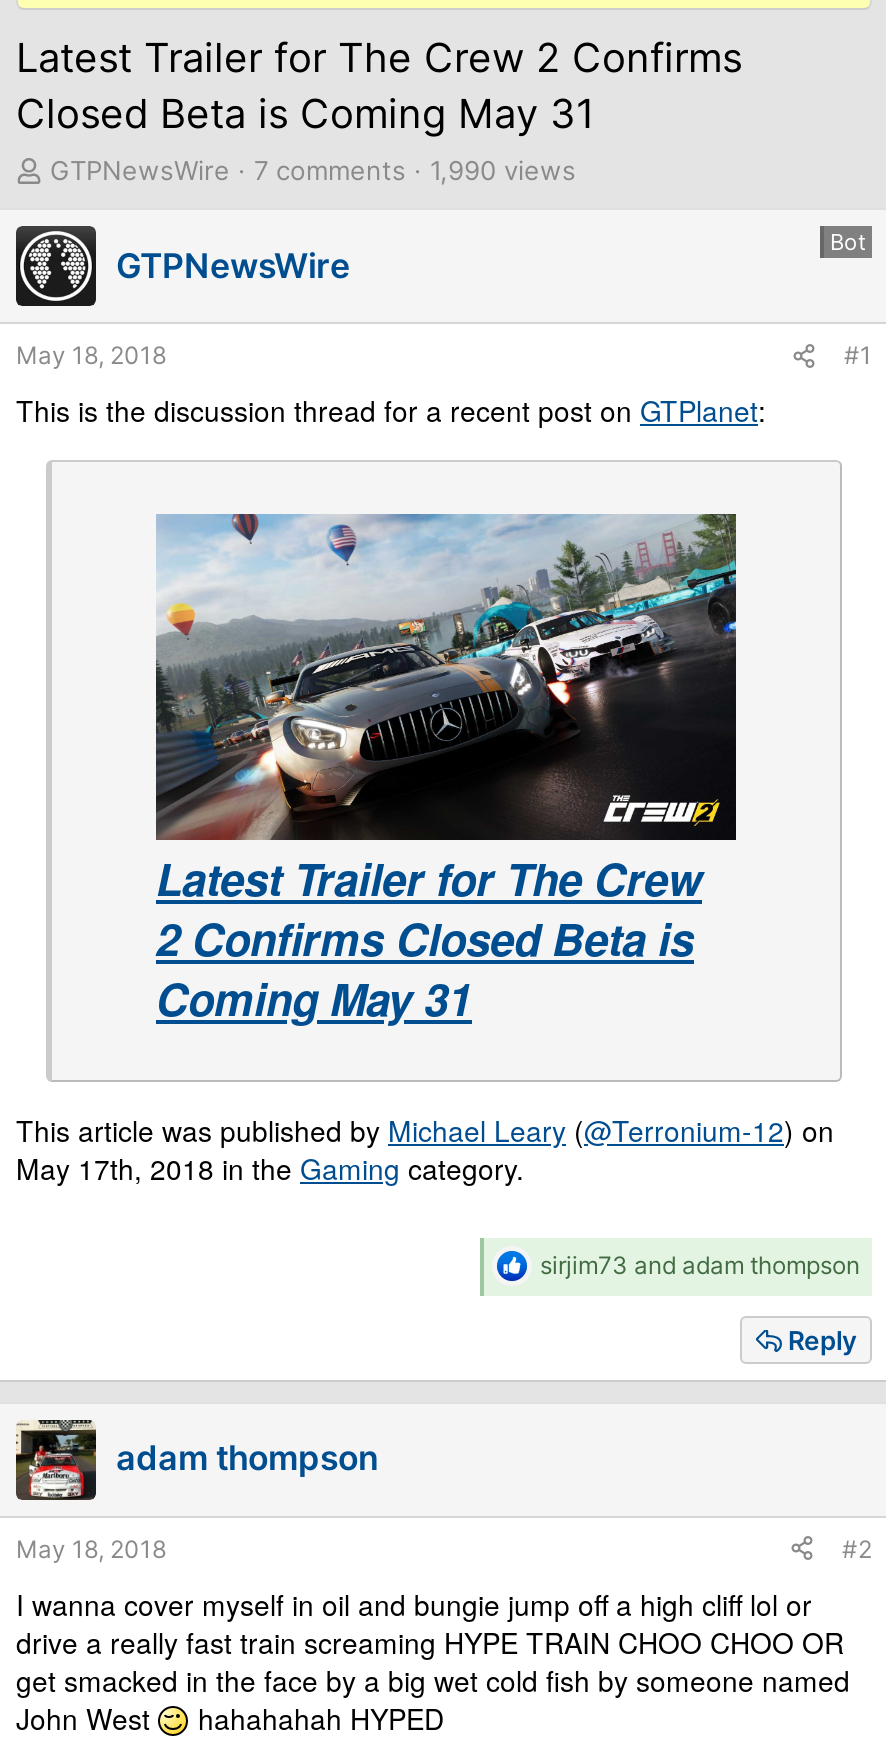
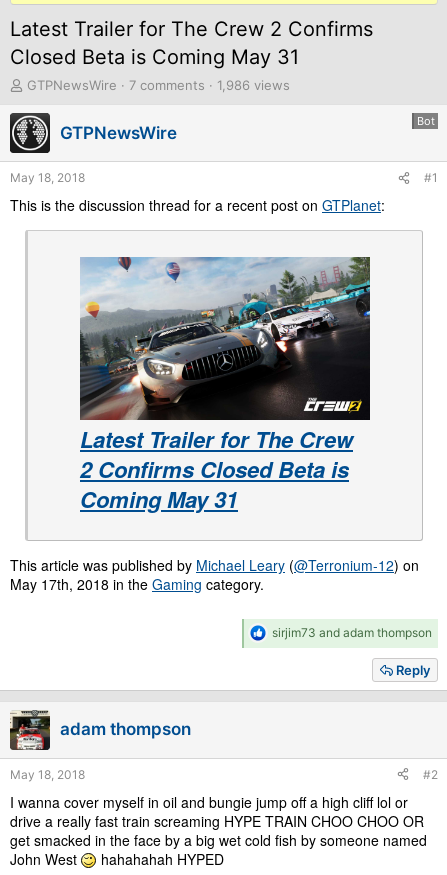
[254,154,576,186] 7 comments 1,990 views -> [129,77,290,93] 7 comments 1,986 views

